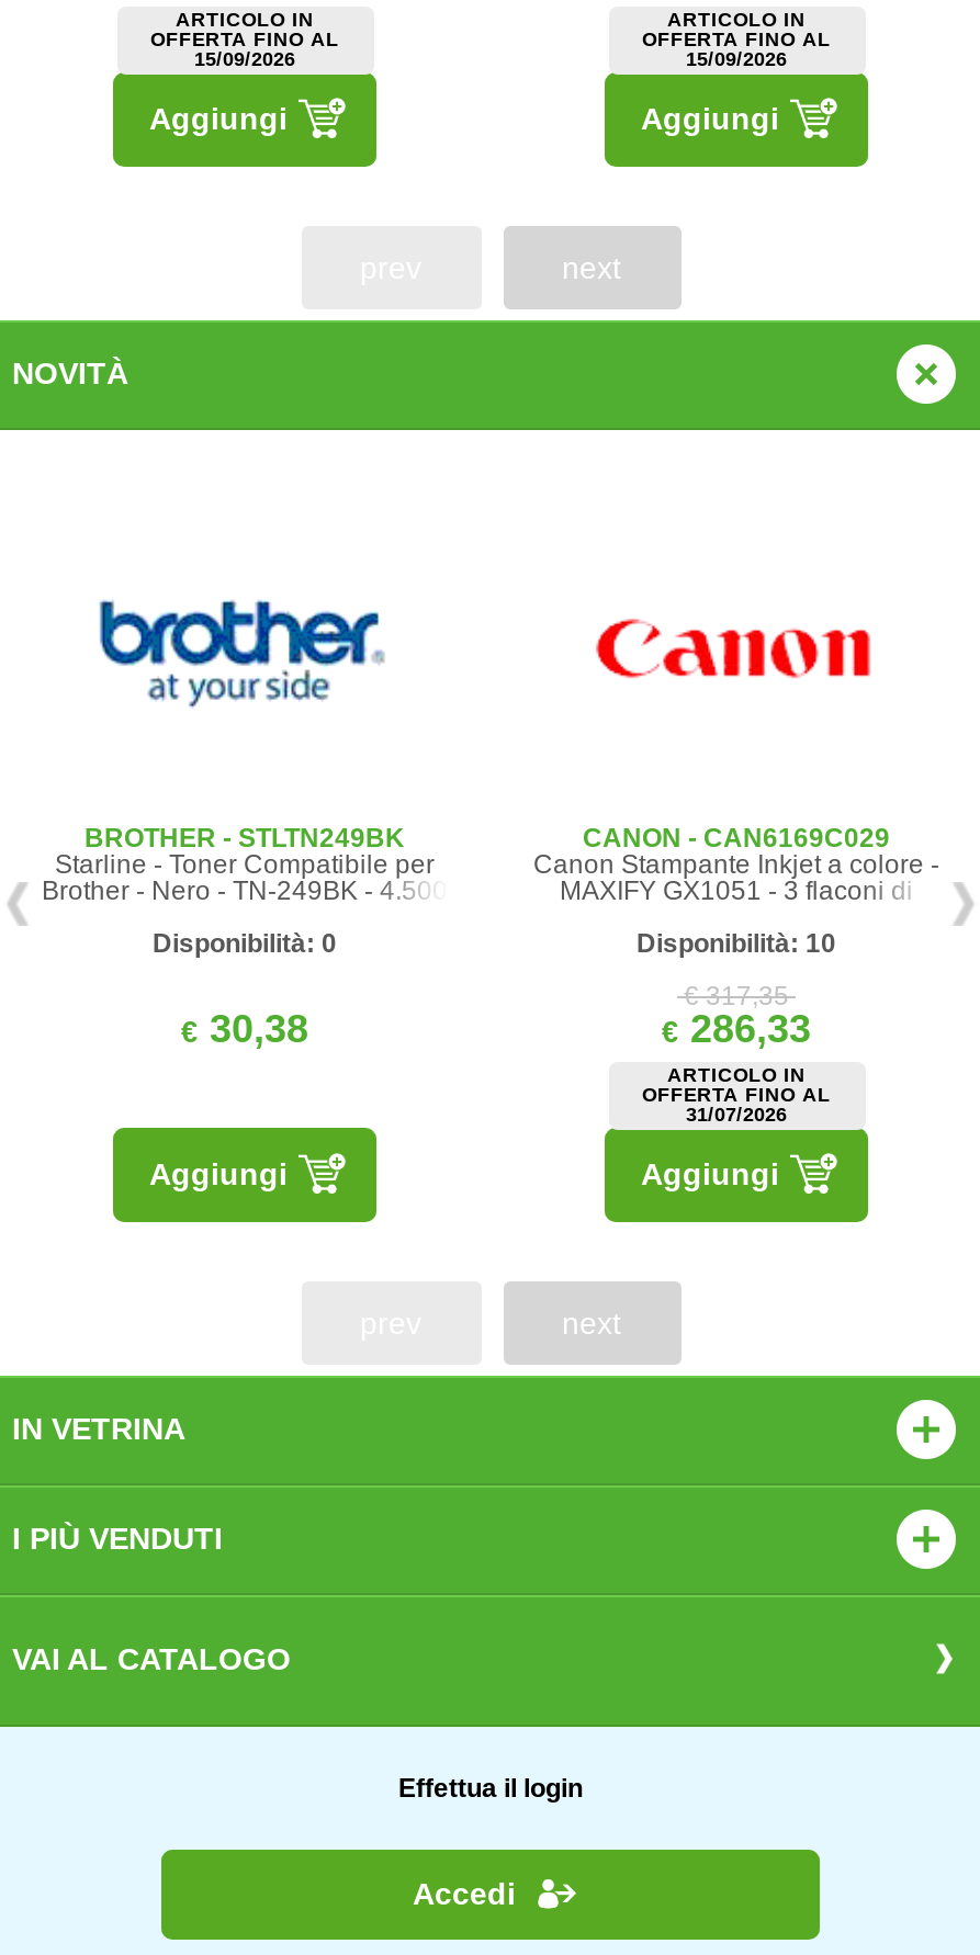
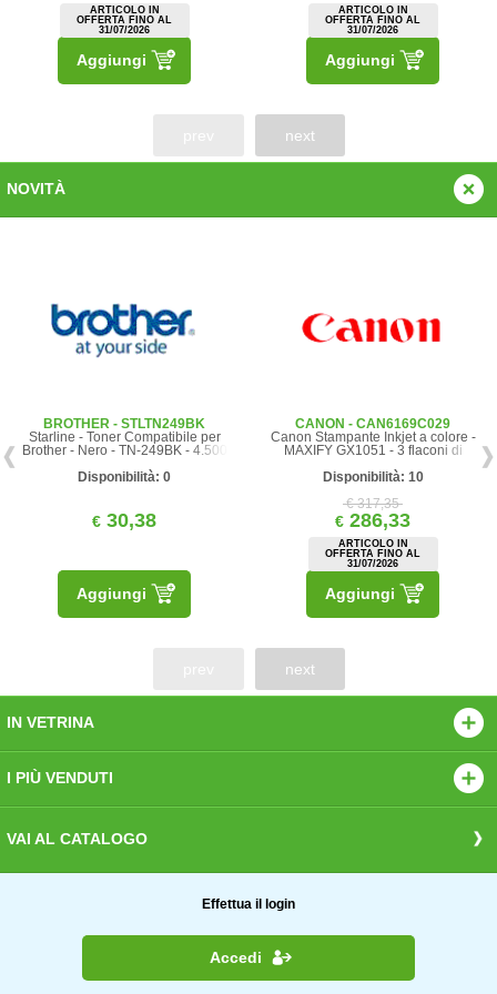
[194,49,295,71] 15/09/2026 -> [99,25,150,36] 31/07/2026
[686,49,787,71] 15/09/2026 -> [347,25,398,36] 31/07/2026

